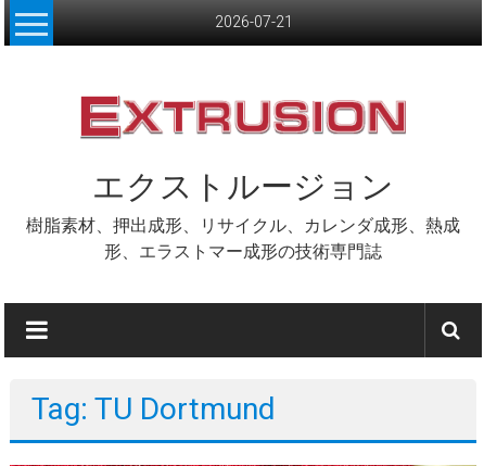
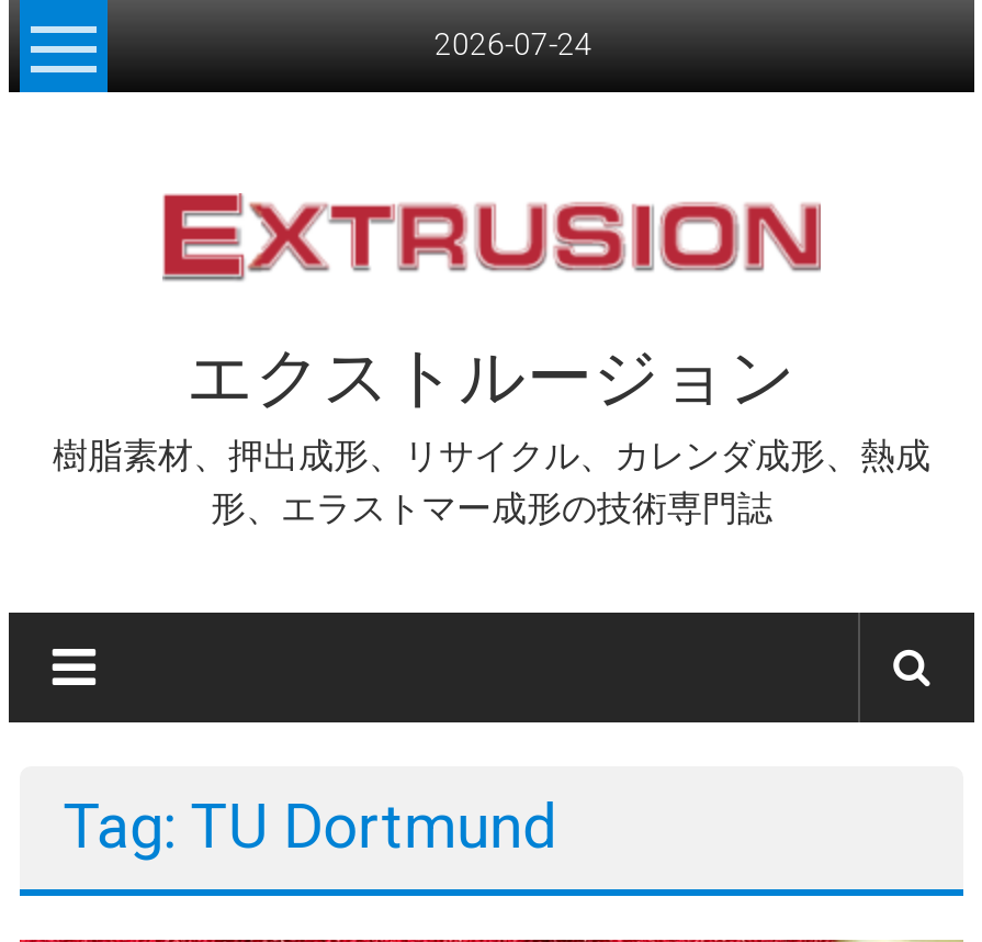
[215,13,293,30] 2026-07-21 -> [434,26,592,61] 2026-07-24

